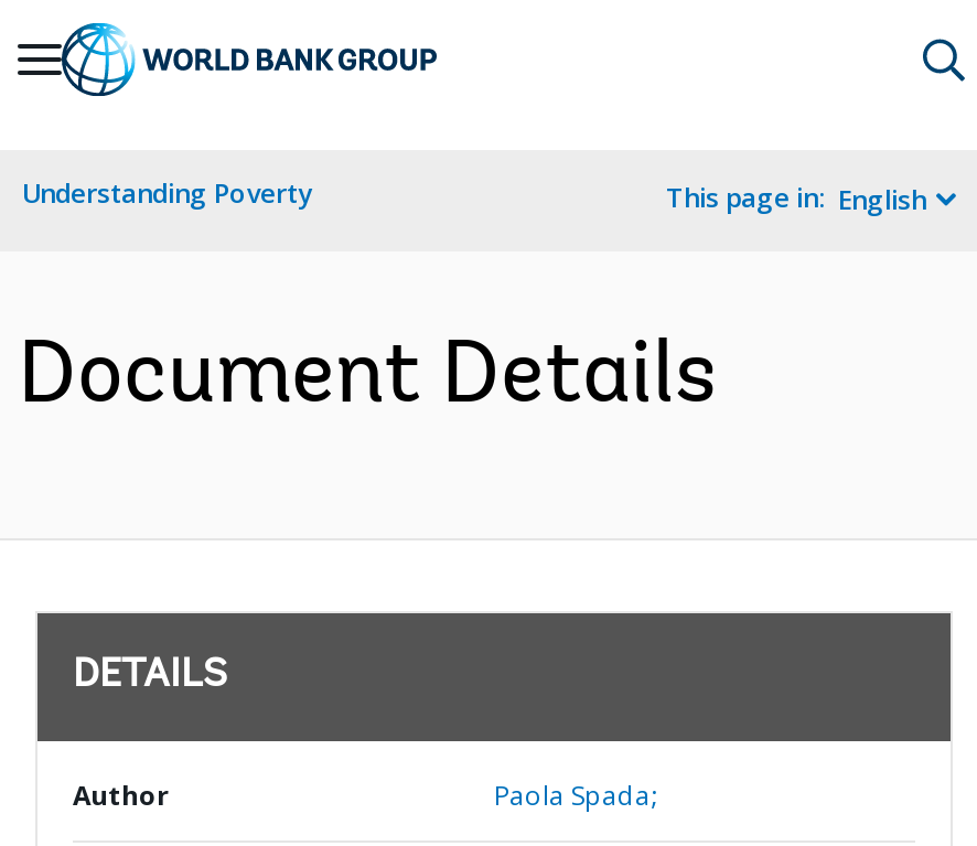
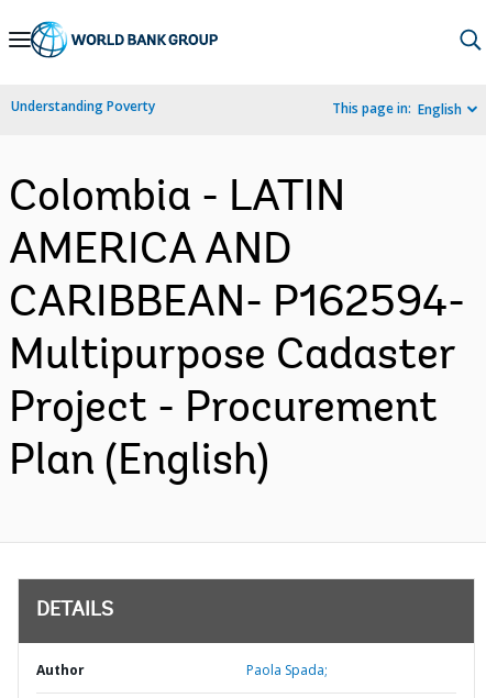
[18,335,717,424] Document Details -> [9,177,465,485] Colombia - LATIN | AMERICA AND | CARIBBEAN- P162594- | Multipurpose Cadaster | Project - Procurement | Plan (English)

